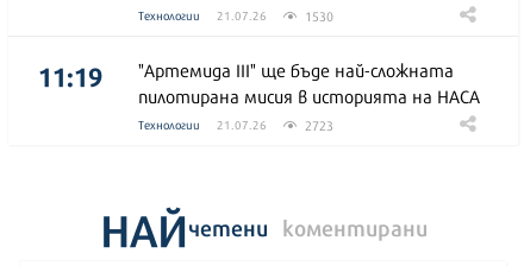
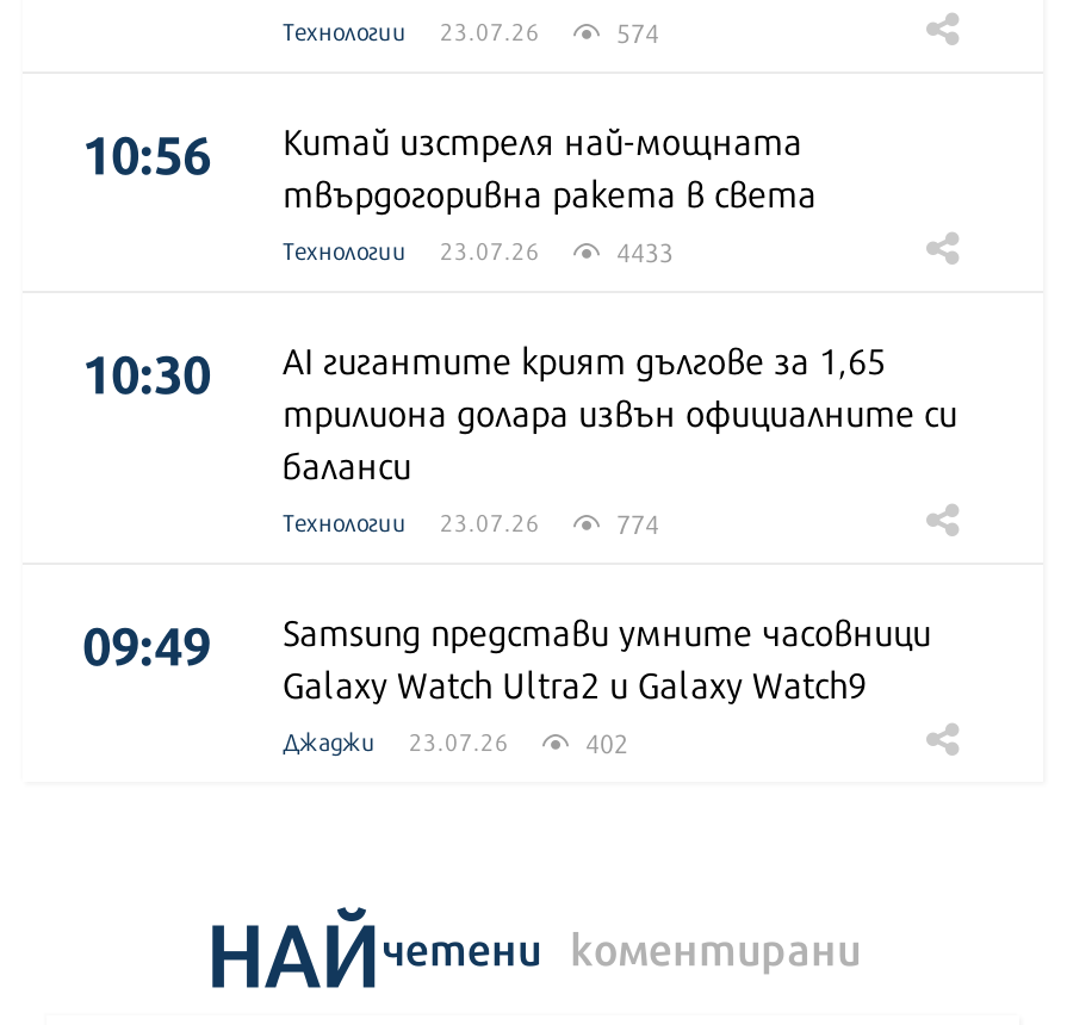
[217,6,333,25] 21.07.26 | 1530 -> [440,11,659,49] 23.07.26 | 574
[38,53,480,108] 11:19 | "Артемида III" ще бъде най-сложната | пилотирана мисия в историята на НАСА -> [82,107,817,216] 10:56 | Китай изстреля най-мощната | твърдогоривна ракета в света
[217,115,333,134] 21.07.26 | 2723 -> [82,231,957,760] 23.07.26 | 4433 | 10:30 | AI гигантите крият дългове за 1,65 | трилиона долара извън официалните си | баланси | Технологии | 23.07.26 | 774 | 09:49 | Samsung представи умните часовници | Galaxy Watch Ultra2 и Galaxy Watch9 | Джаджи | 23.07.26 | 402

